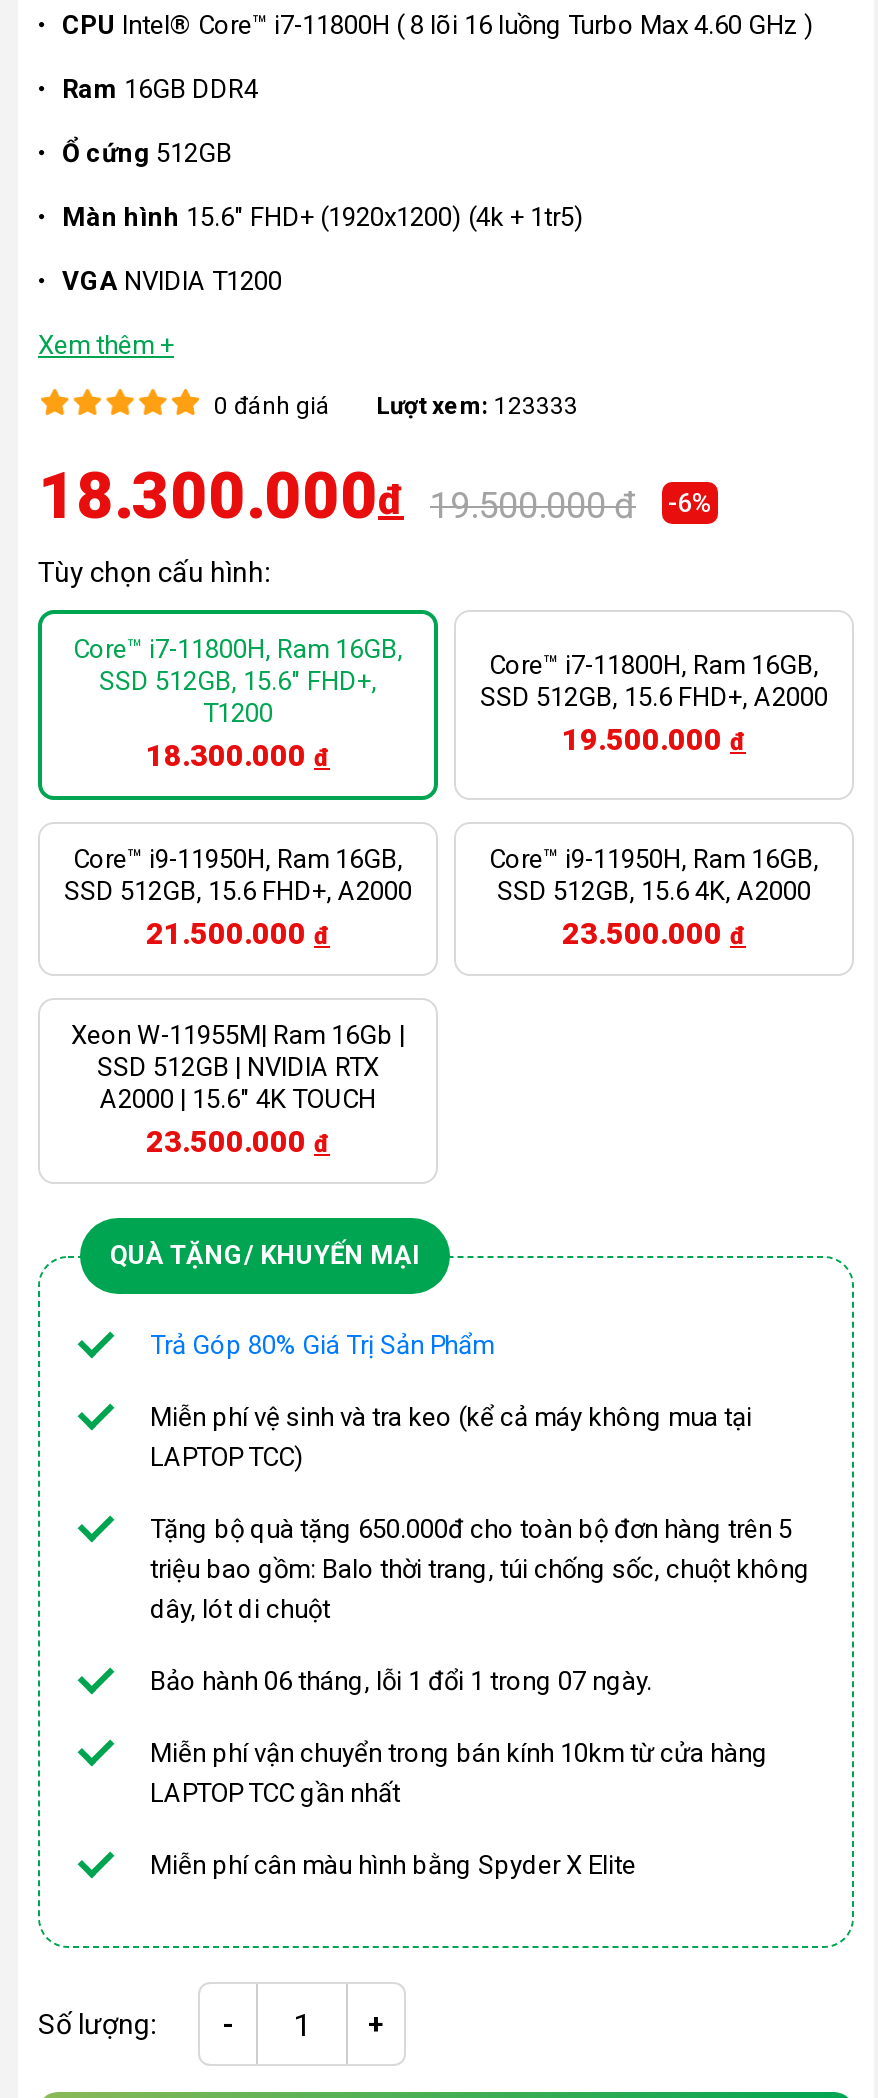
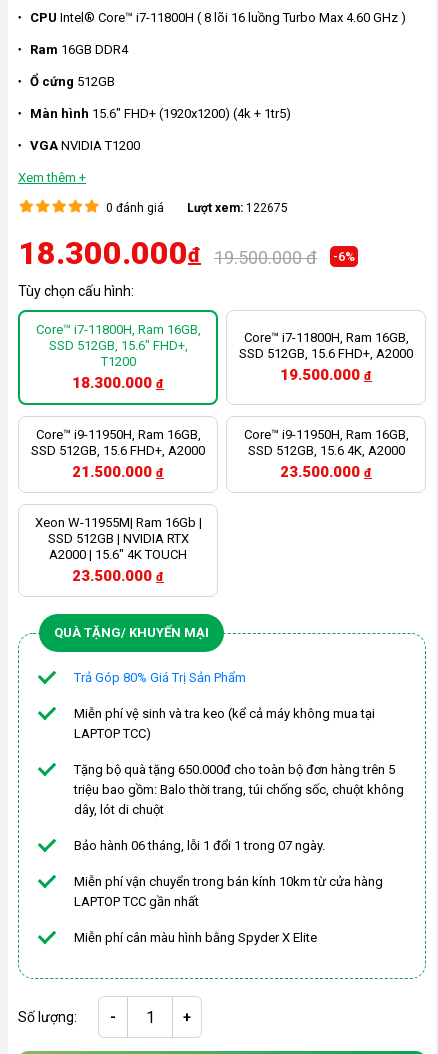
[208,392,578,420] 0 đánh giá Lượt xem: 123333 -> [103,201,288,215] 0 đánh giá Lượt xem: 122675

